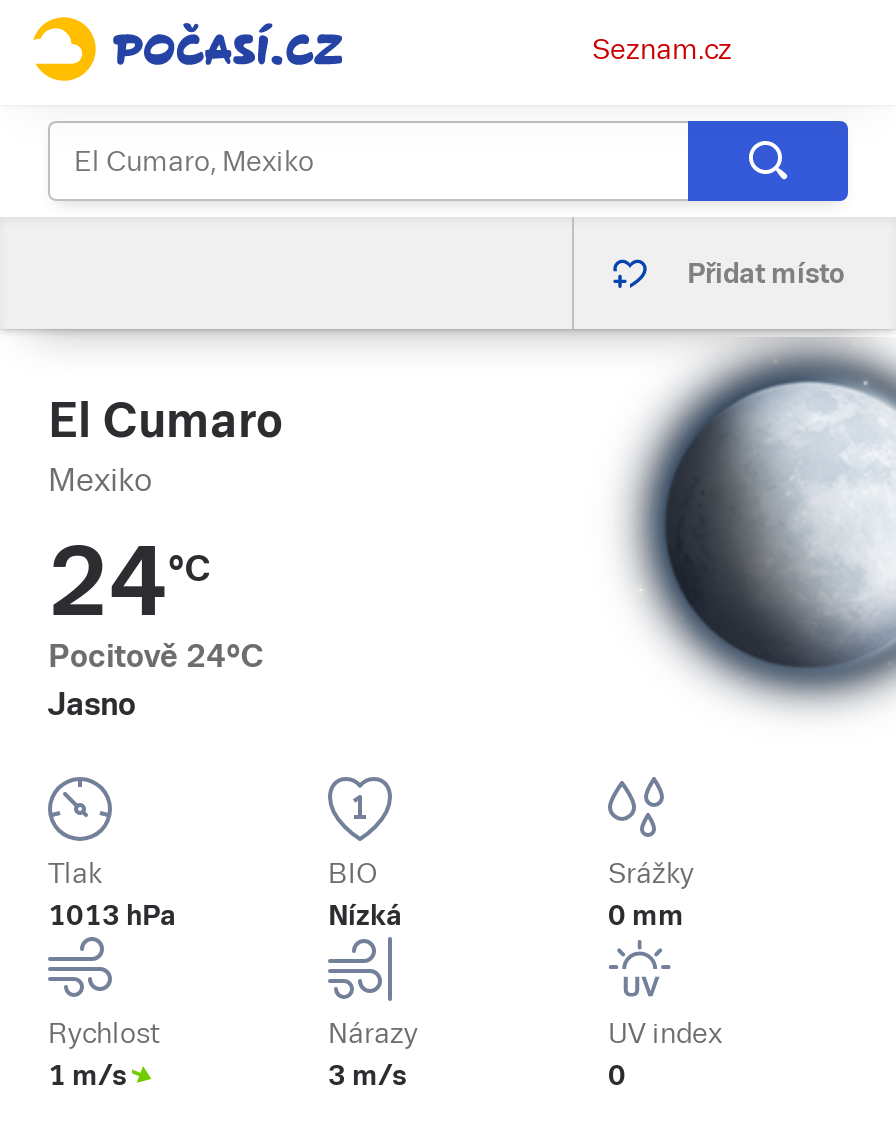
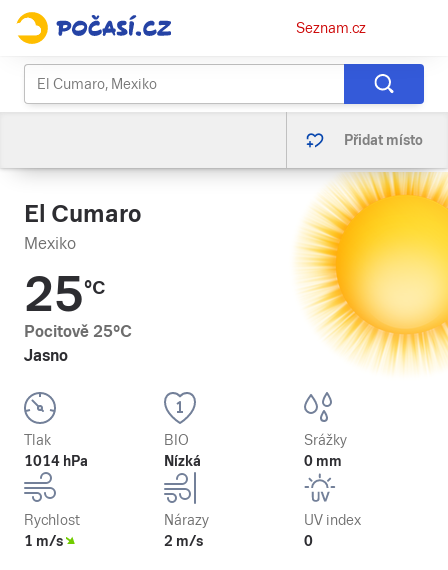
[596,339,890,731] [image] -> [297,172,445,371] [image]
[48,527,210,637] 24°C -> [24,267,105,322] 25°C
[48,637,264,675] Pocitově 24°C -> [24,322,132,341] Pocitově 25°C
[48,899,176,931] 1013 hPa -> [24,453,88,469] 1014 hPa
[328,1059,406,1091] 3 m/s -> [164,533,203,549] 2 m/s

